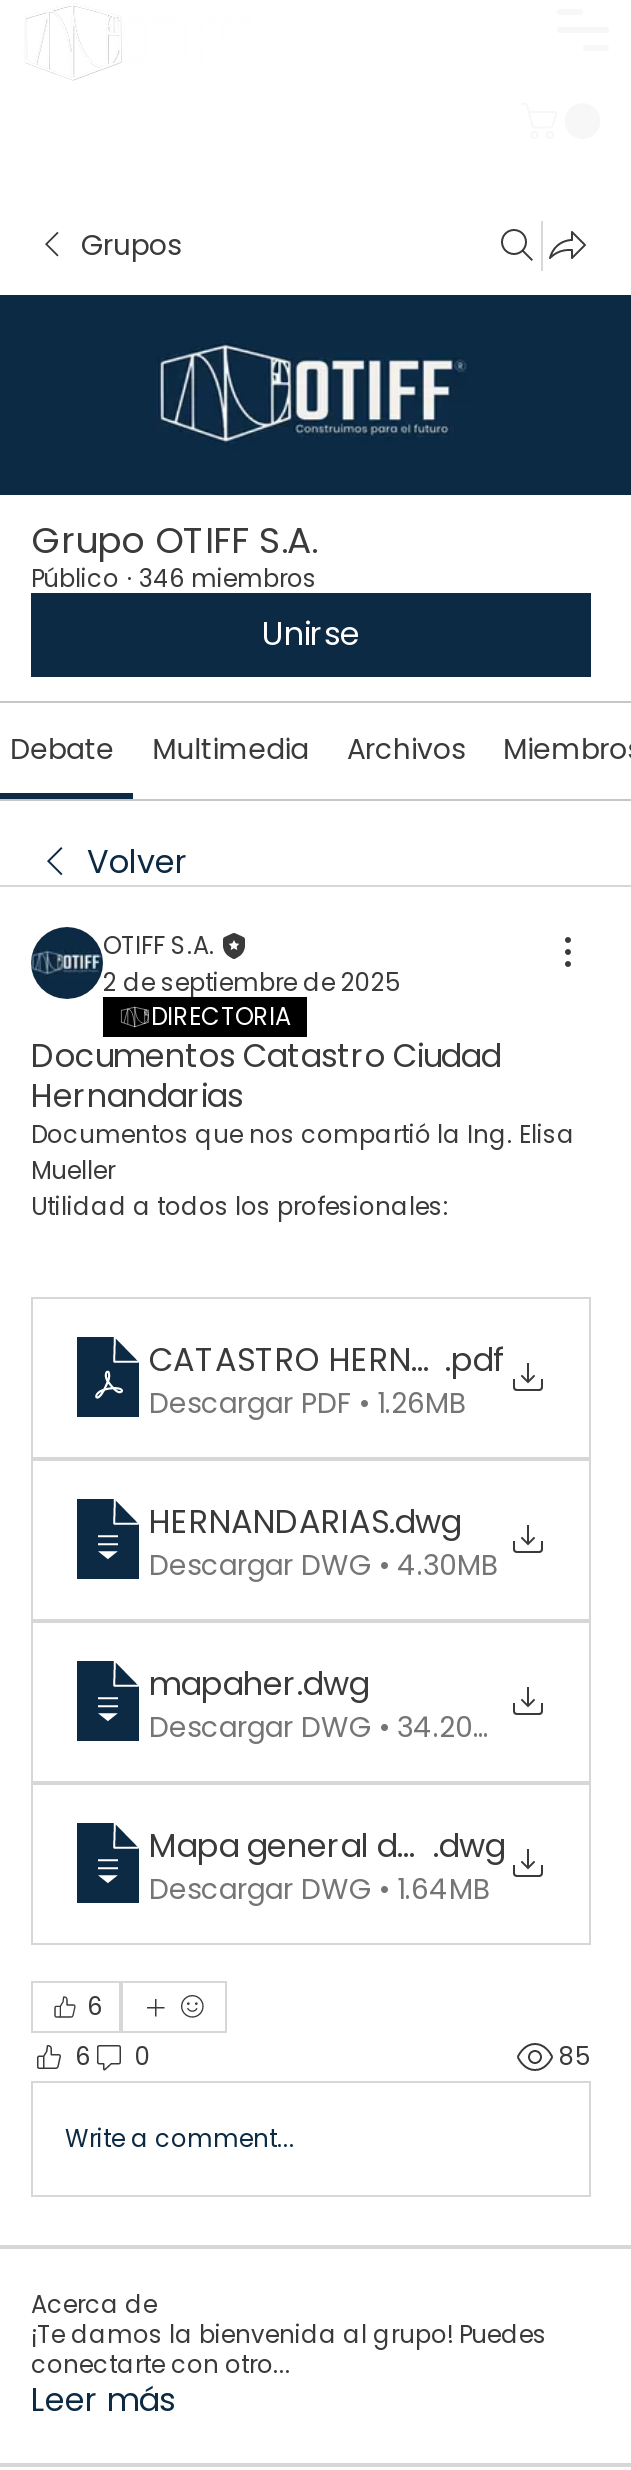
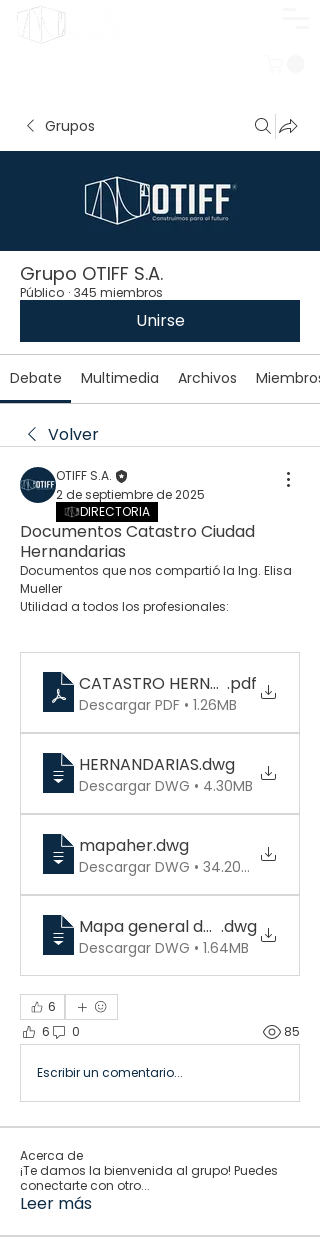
[31,561,317,595] Público 346 miembros -> [20,284,163,301] Público 345 miembros
[65,2121,295,2155] Write a comment... -> [37,1064,183,1081] Escribir un comentario...

